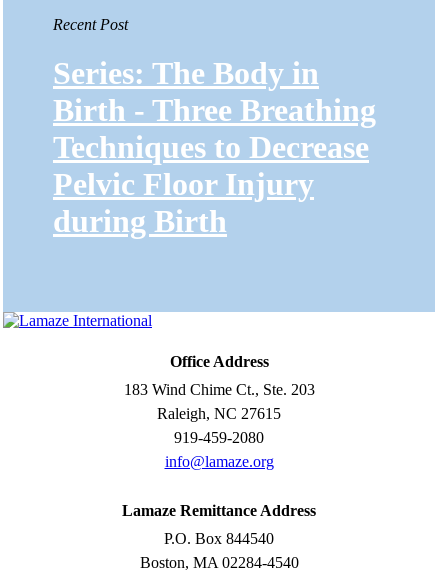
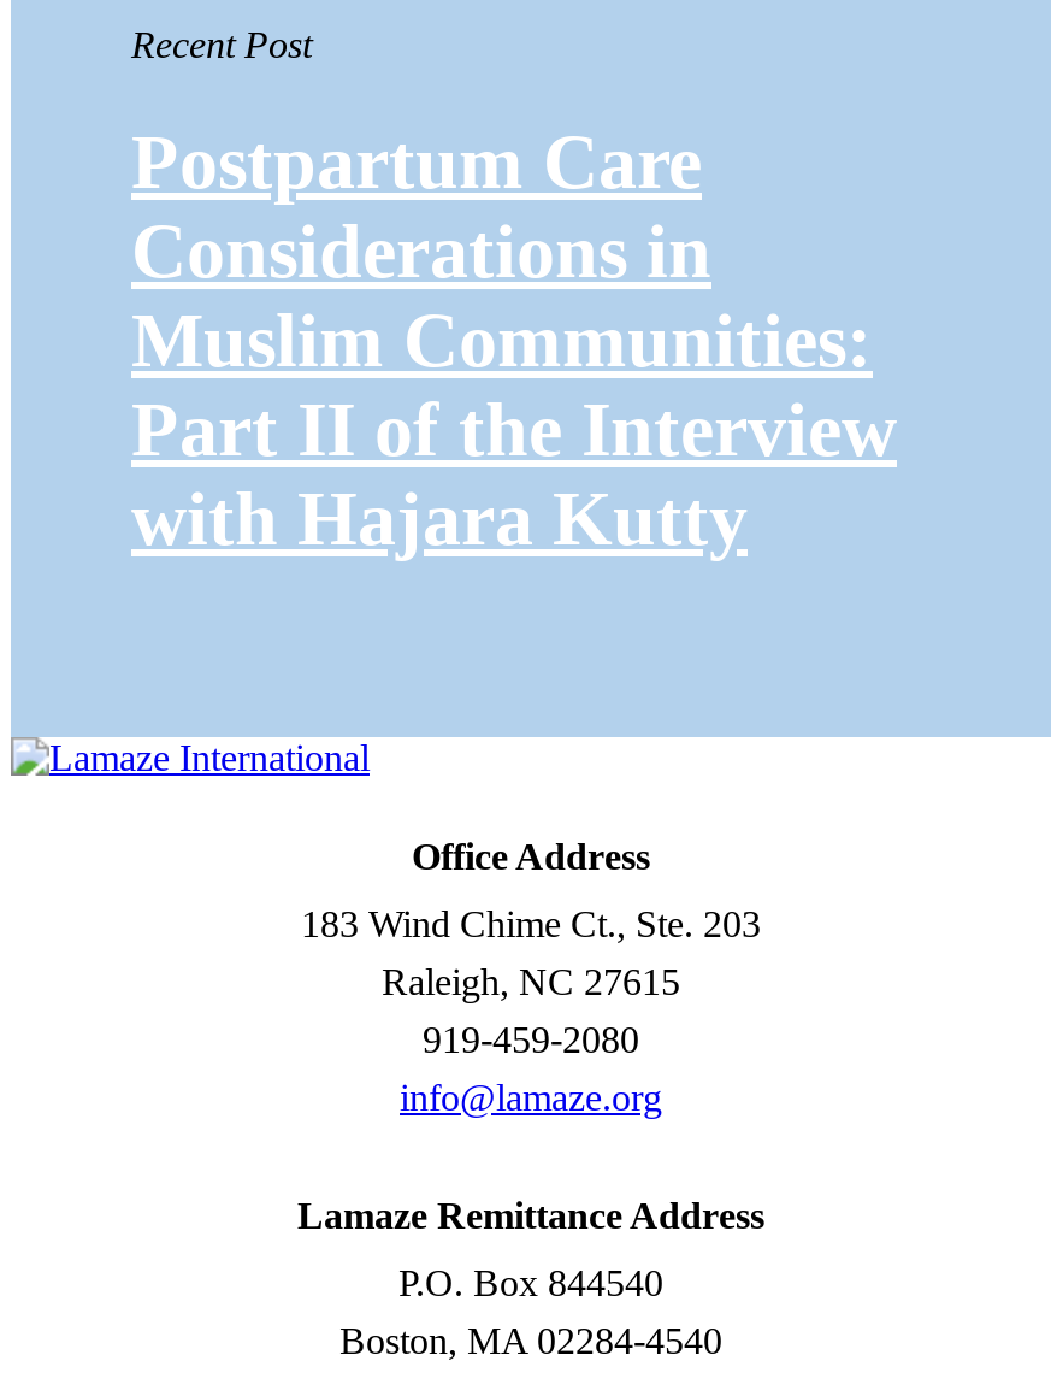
[53,55,376,239] Series: The Body in | Birth - Three Breathing | Techniques to Decrease | Pelvic Floor Injury | during Birth -> [131,118,897,562] Postpartum Care | Considerations in | Muslim Communities: | Part II of the Interview | with Hajara Kutty

